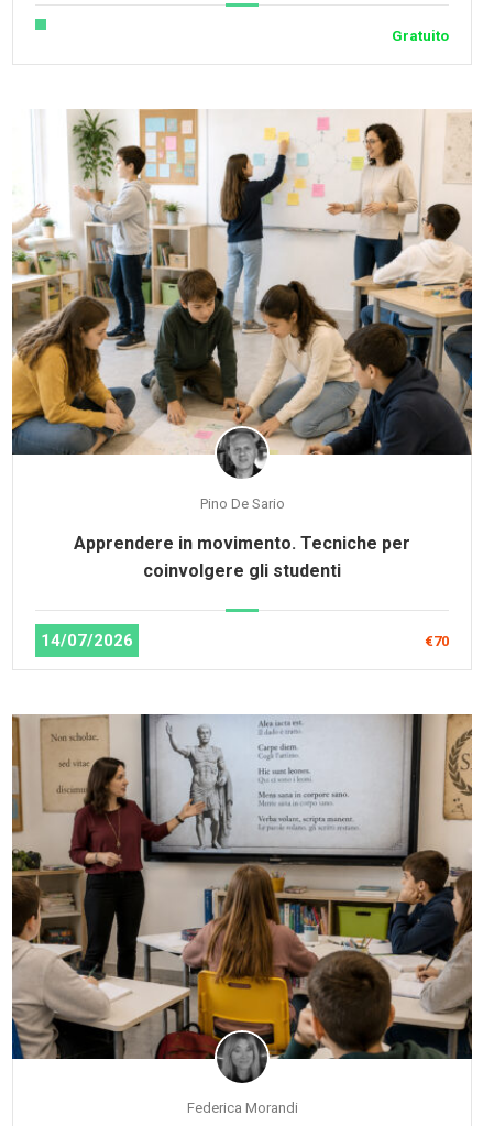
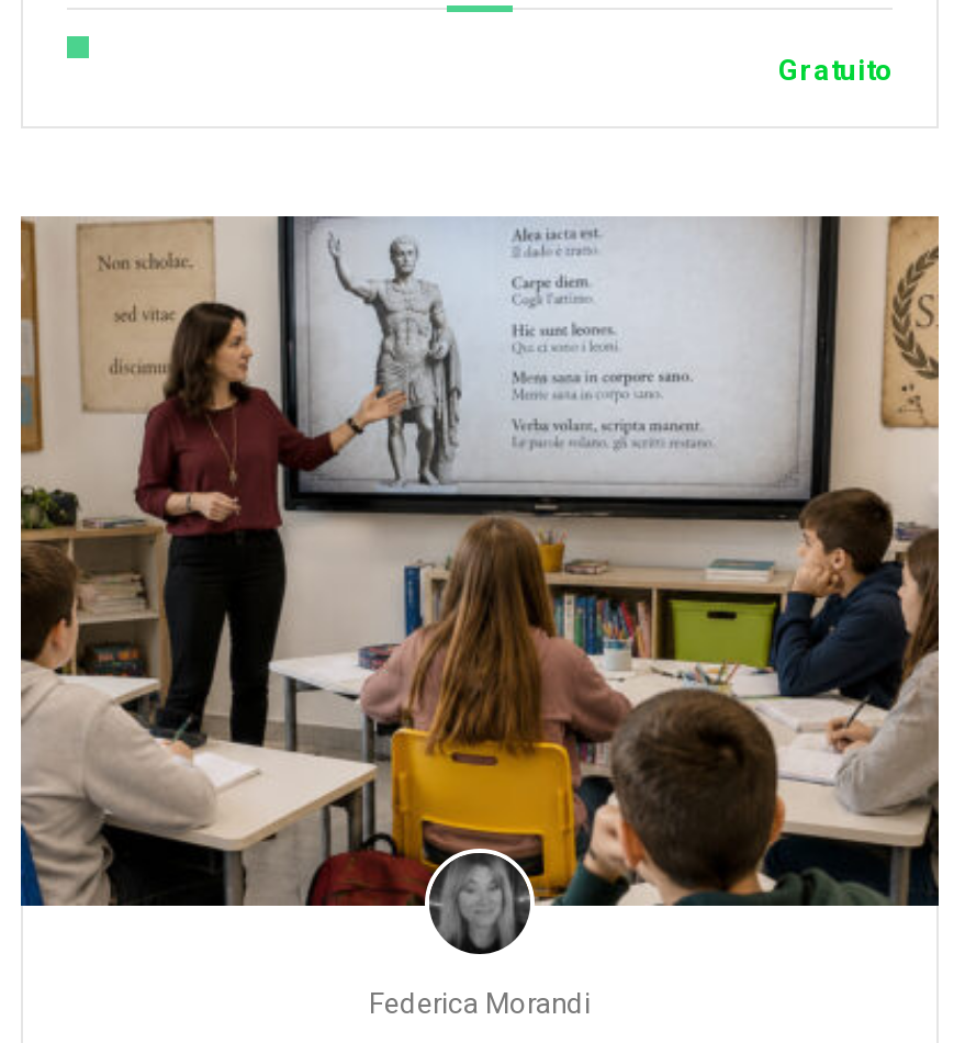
[11,109,473,650] [image] | Pino De Sario | Apprendere in movimento. Tecniche per | coinvolgere gli studenti | 14/07/2026 | €70 -> none

